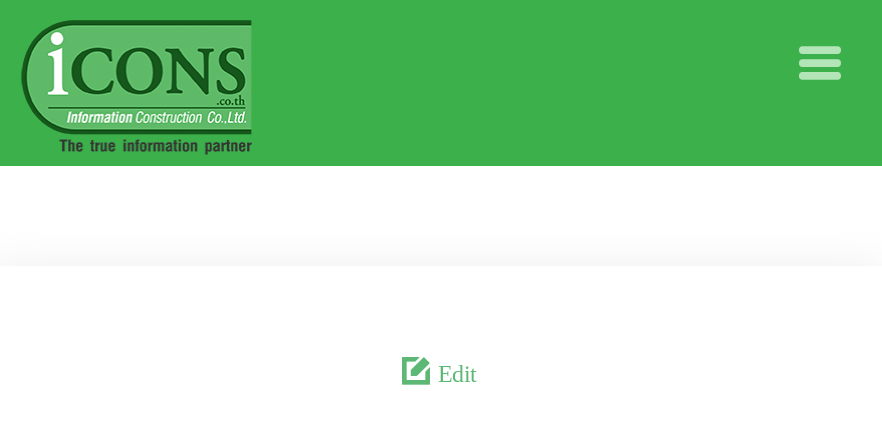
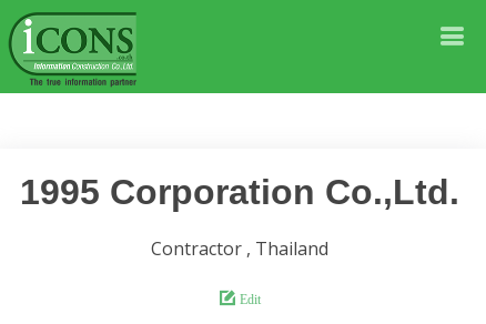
none -> [20,172,459,261] 1995 Corporation Co.,Ltd. | Contractor , Thailand

